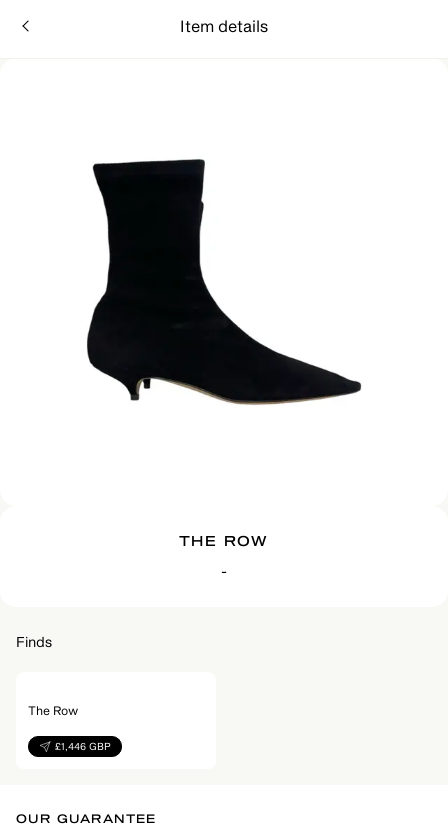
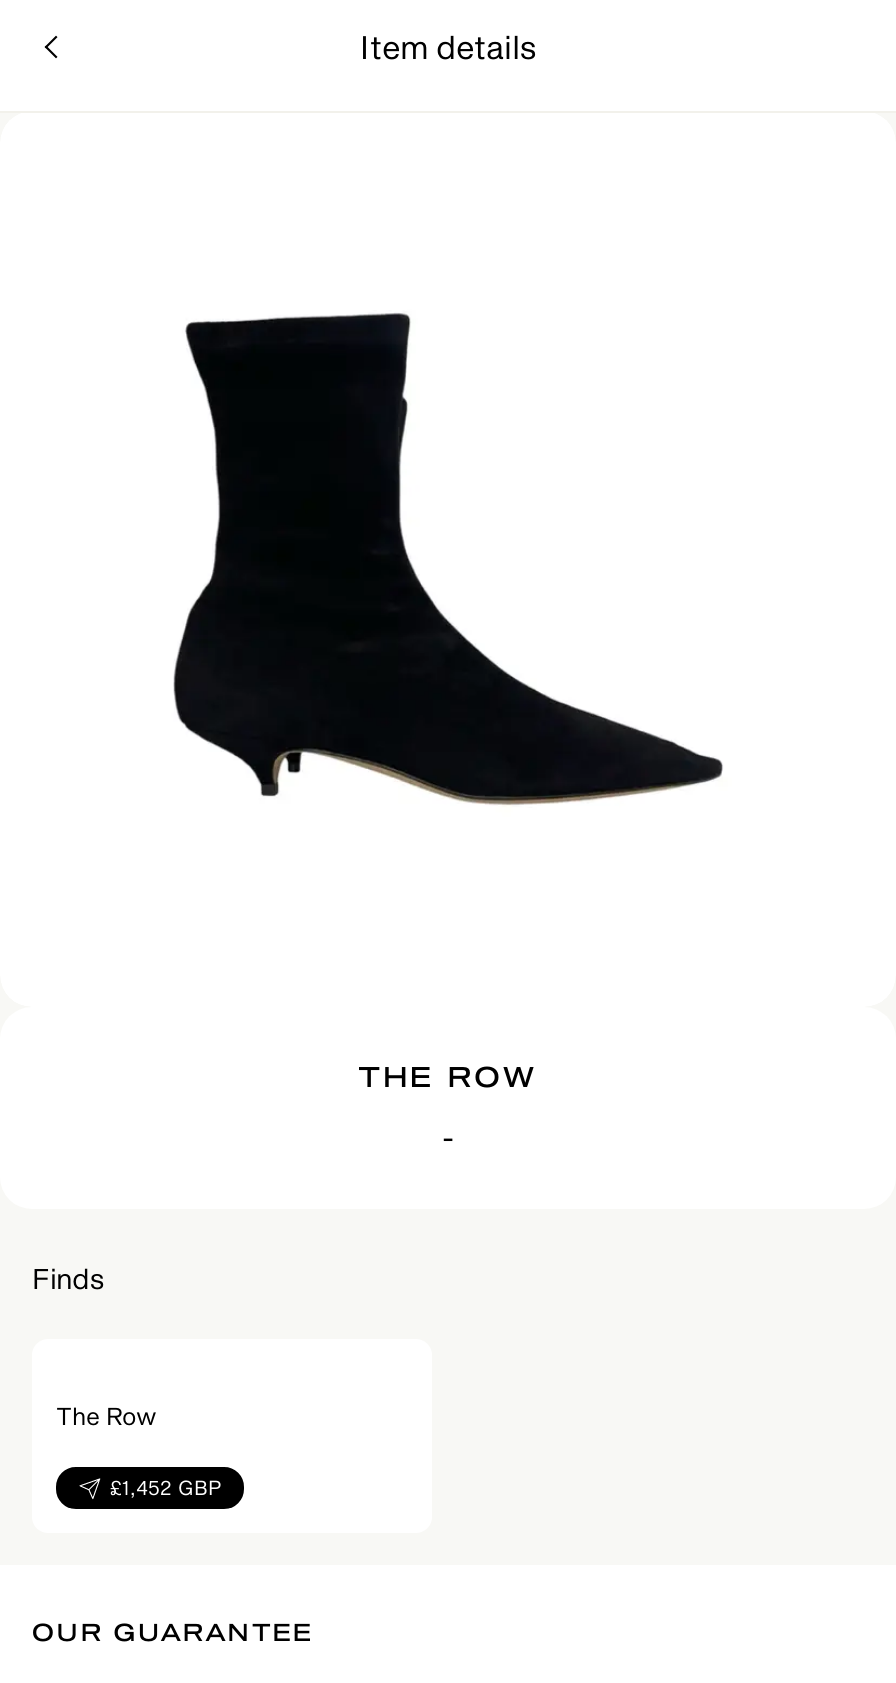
[55,740,111,752] £1,446 GBP -> [110,1475,222,1499] £1,452 GBP

